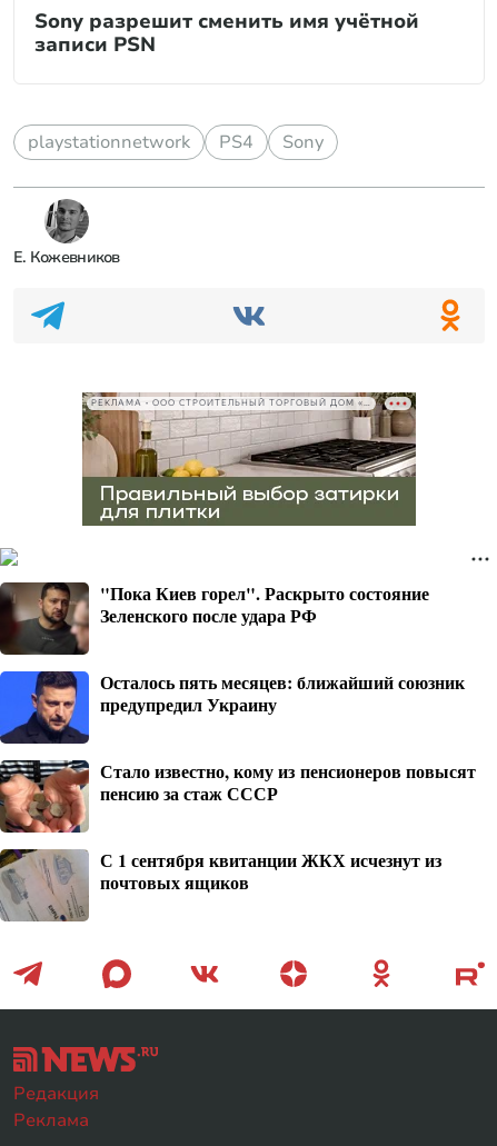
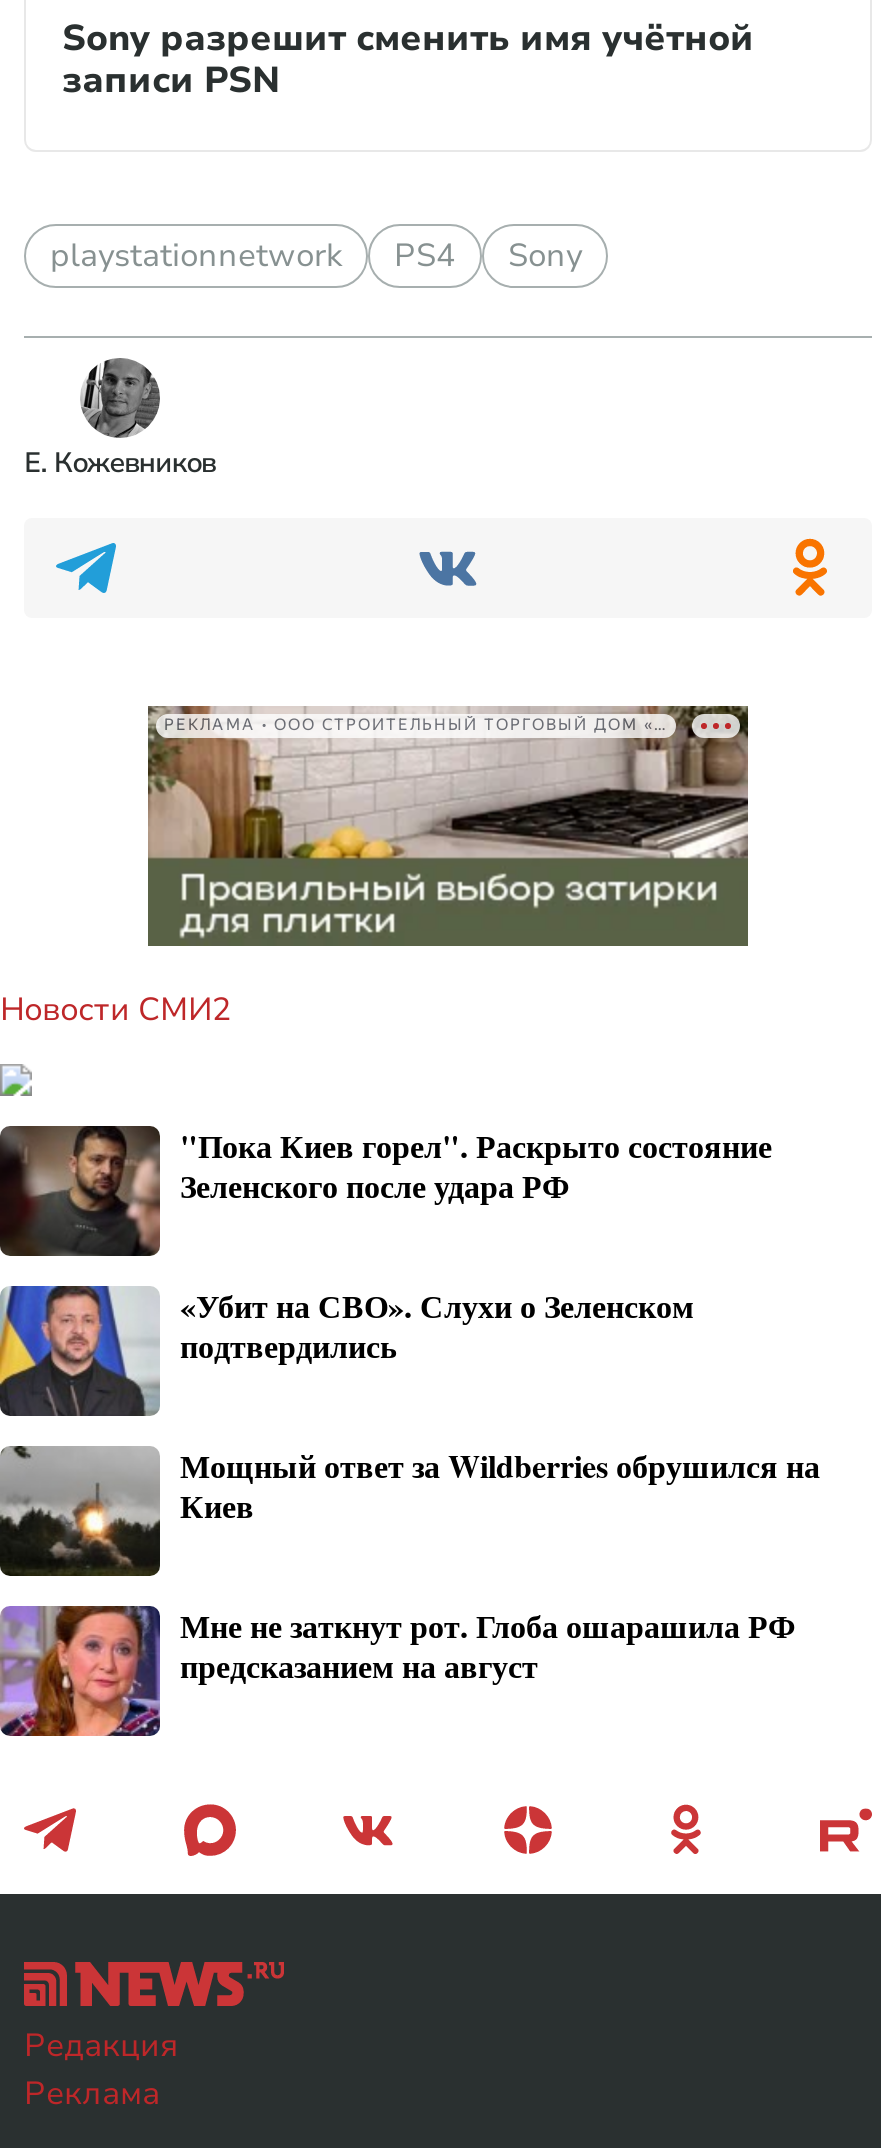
none -> [0,988,232,1032] Новости СМИ2
[3,669,465,744] [image] | Осталось пять месяцев: ближайший союзник | предупредил Украину -> [6,1282,694,1416] [image] | «Убит на СВО». Слухи о Зеленском | подтвердились
[3,758,476,834] [image] | Стало известно, кому из пенсионеров повысят | пенсию за стаж СССР -> [6,1442,820,1578] [image] | Мощный ответ за Wildberries обрушился на | Киев
[3,847,441,923] [image] | С 1 сентября квитанции ЖКХ исчезнут из | почтовых ящиков -> [6,1602,796,1738] [image] | Мне не заткнут рот. Глоба ошарашила РФ | предсказанием на август

